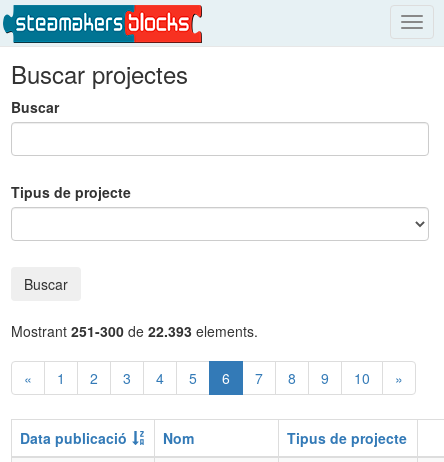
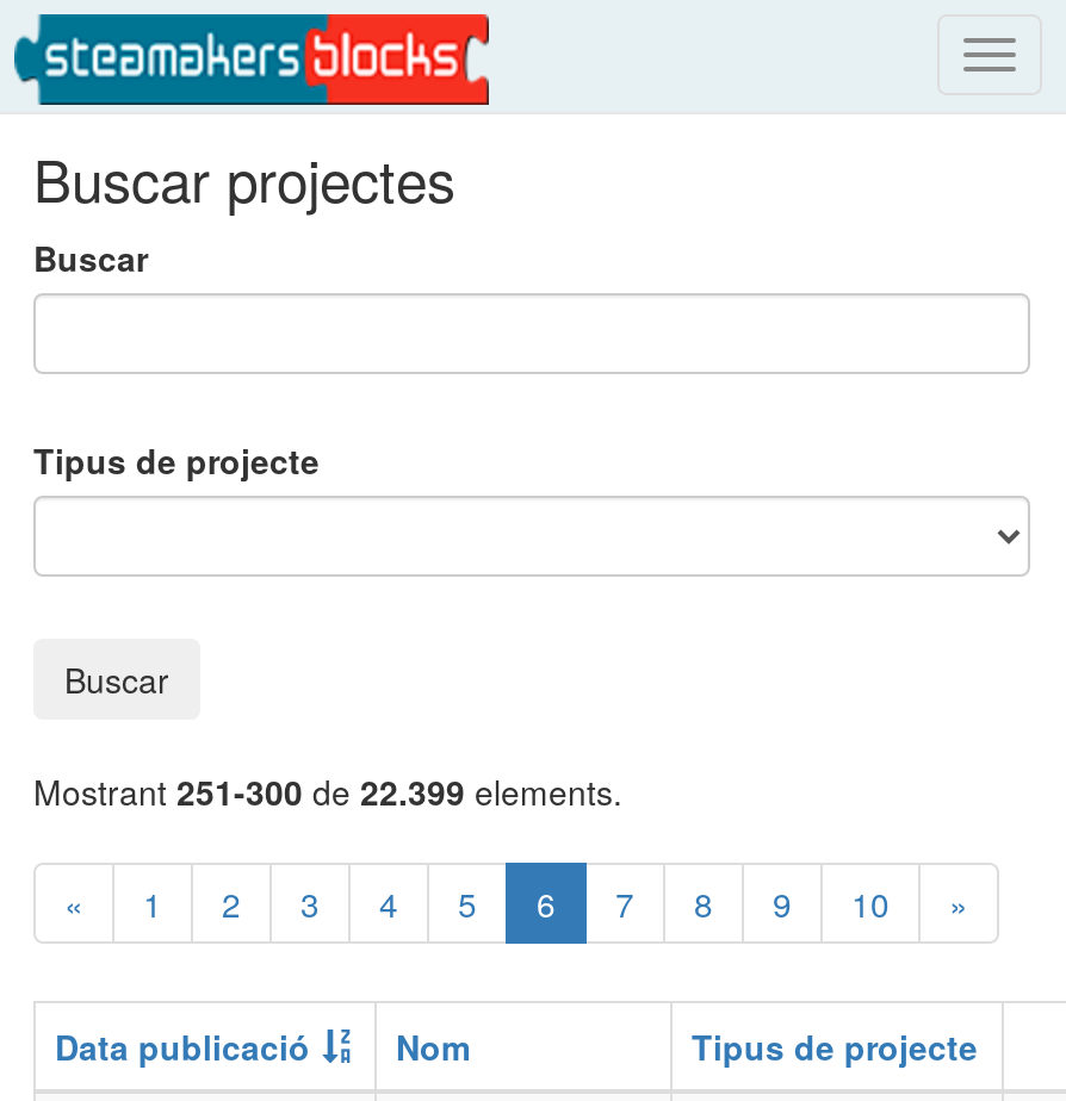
[11,321,258,341] Mostrant 251-300 de 22.393 elements. -> [33,767,622,815] Mostrant 251-300 de 22.399 elements.

